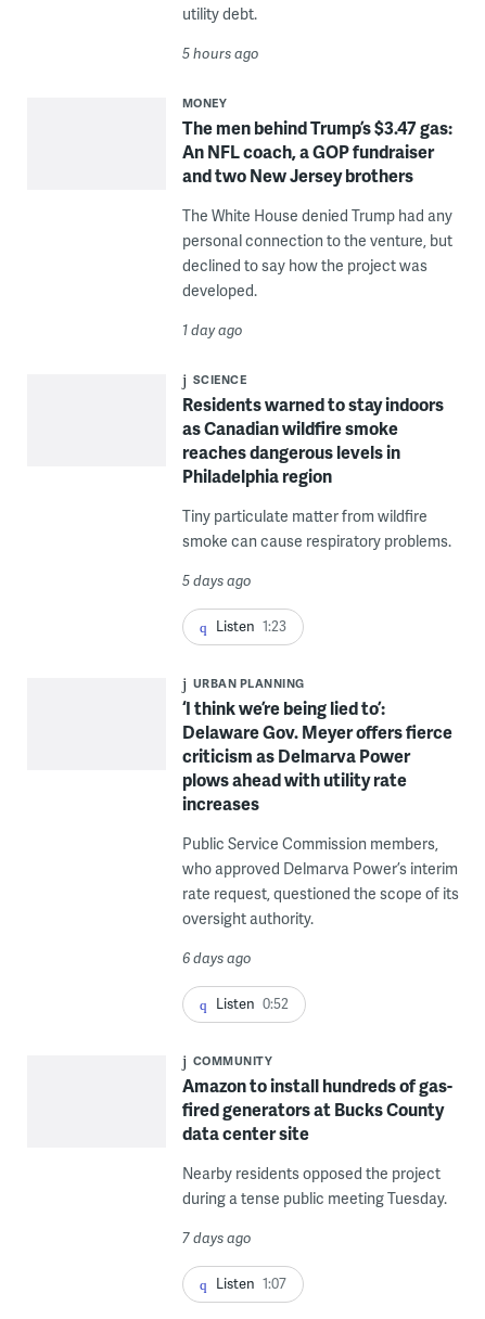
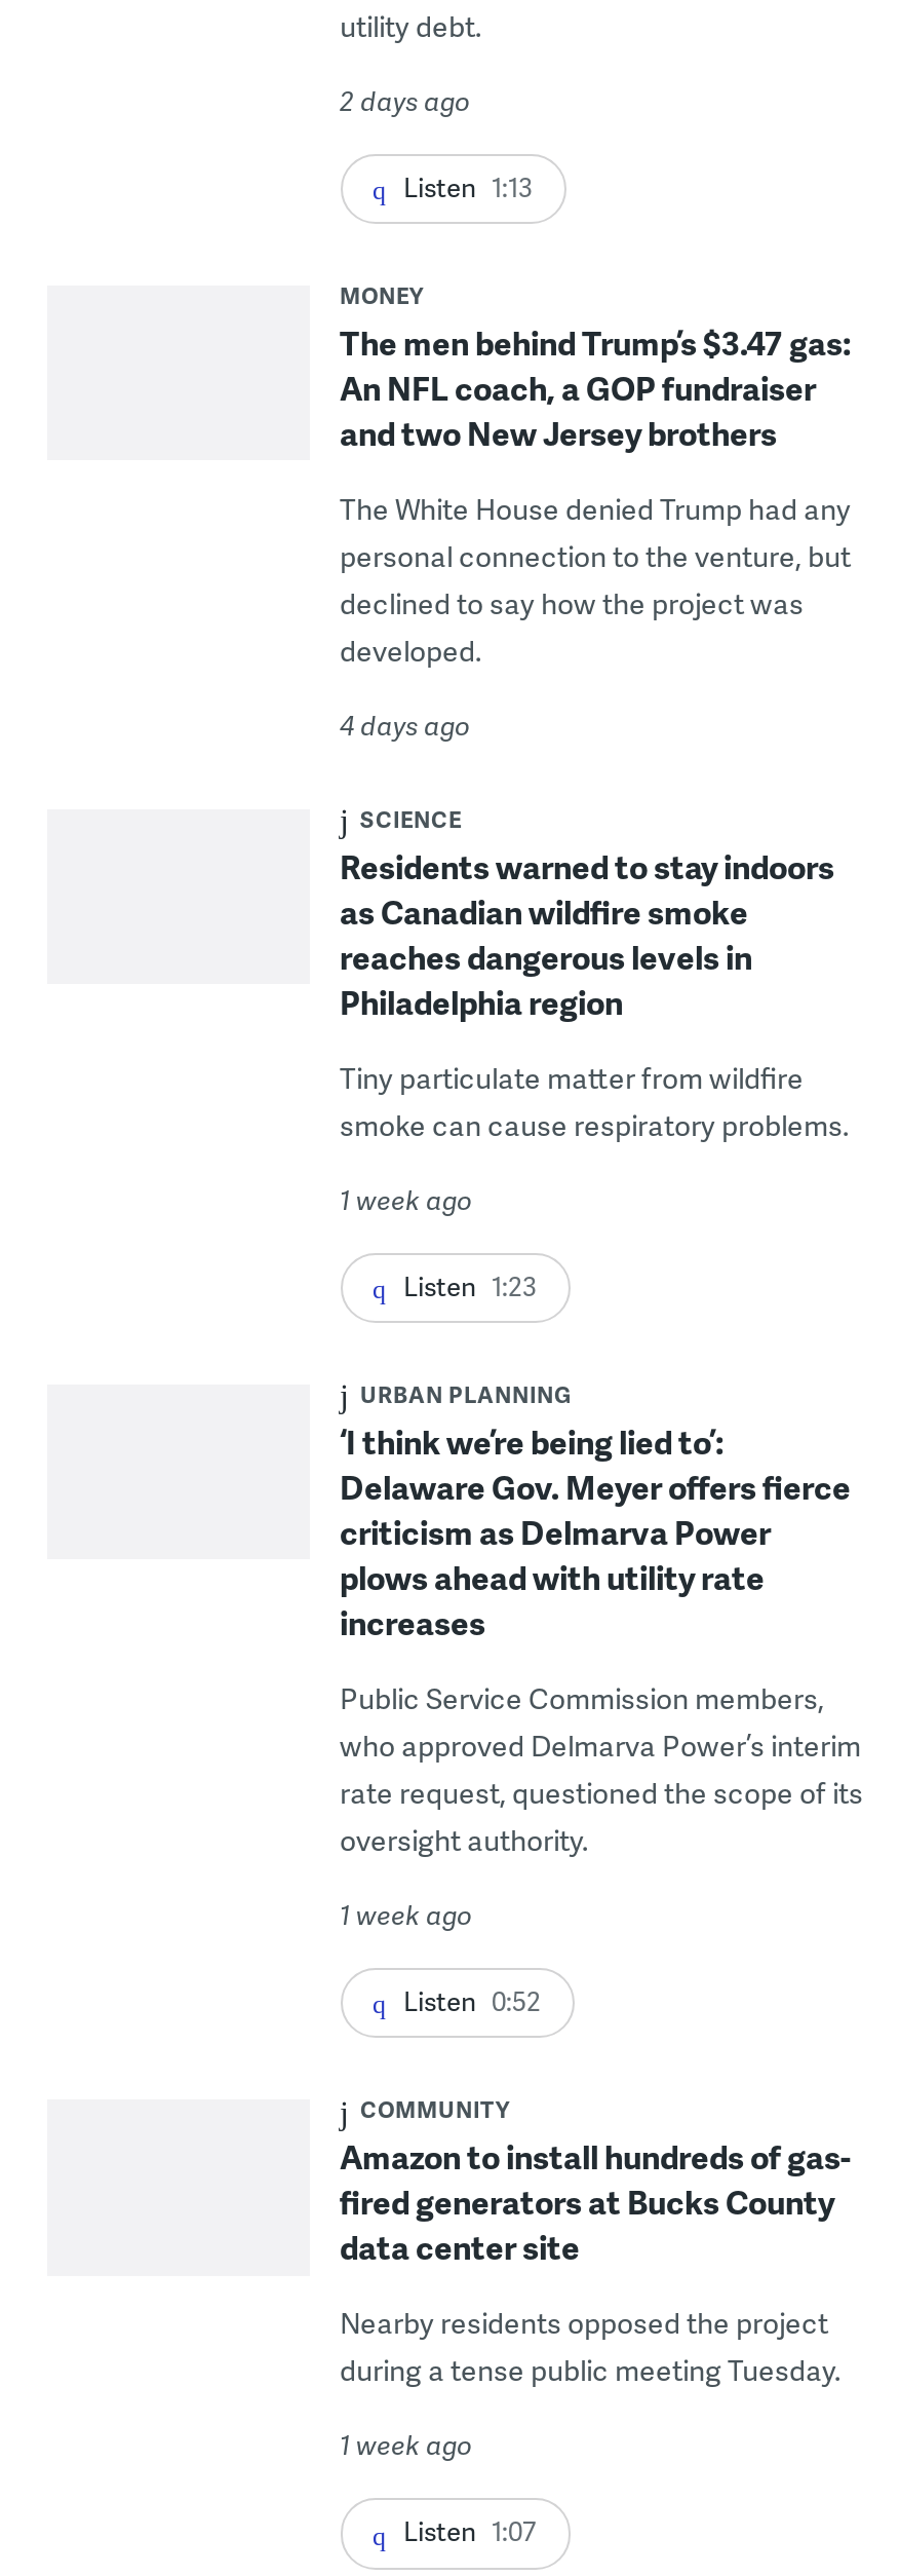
[182,43,259,63] 5 hours ago -> [340,82,533,205] 2 days ago | Listen 1:13
[182,320,242,340] 1 day ago -> [340,707,471,744] 4 days ago
[182,571,251,590] 5 days ago -> [340,1182,473,1219] 1 week ago
[182,948,251,968] 6 days ago -> [340,1897,473,1934] 1 week ago
[182,1228,251,1248] 7 days ago -> [340,2427,473,2464] 1 week ago

